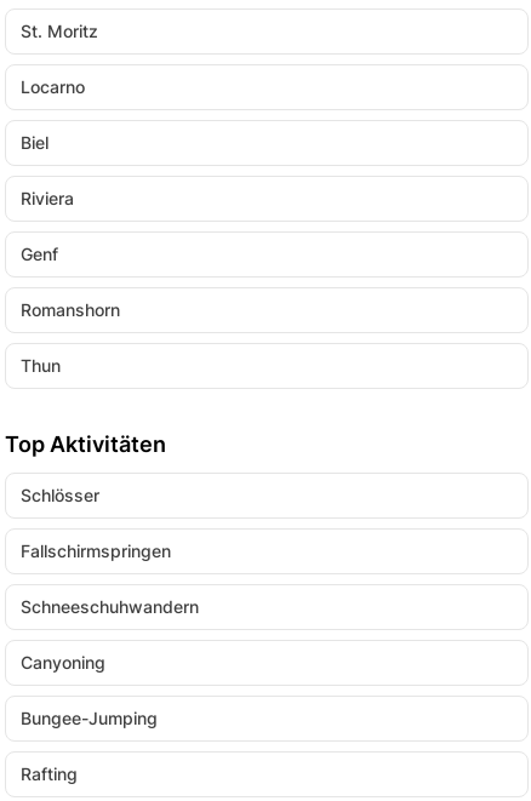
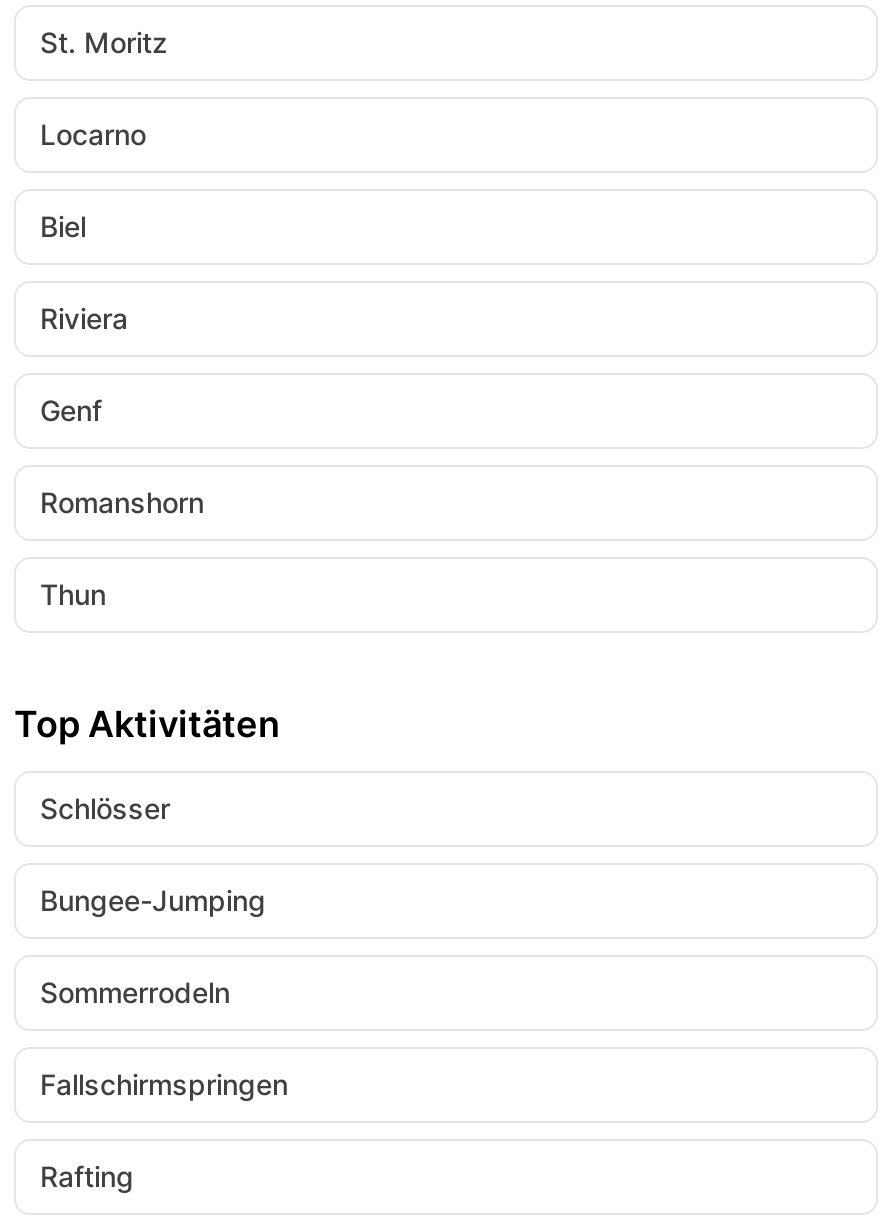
none -> [40,975,230,1009] Sommerrodeln
moved [21,540,171,561] -> [40,1067,288,1101]: Fallschirmspringen
[21,596,199,673] Schneeschuhwandern | Canyoning -> none
moved [21,708,158,728] -> [40,883,266,917]: Bungee-Jumping

